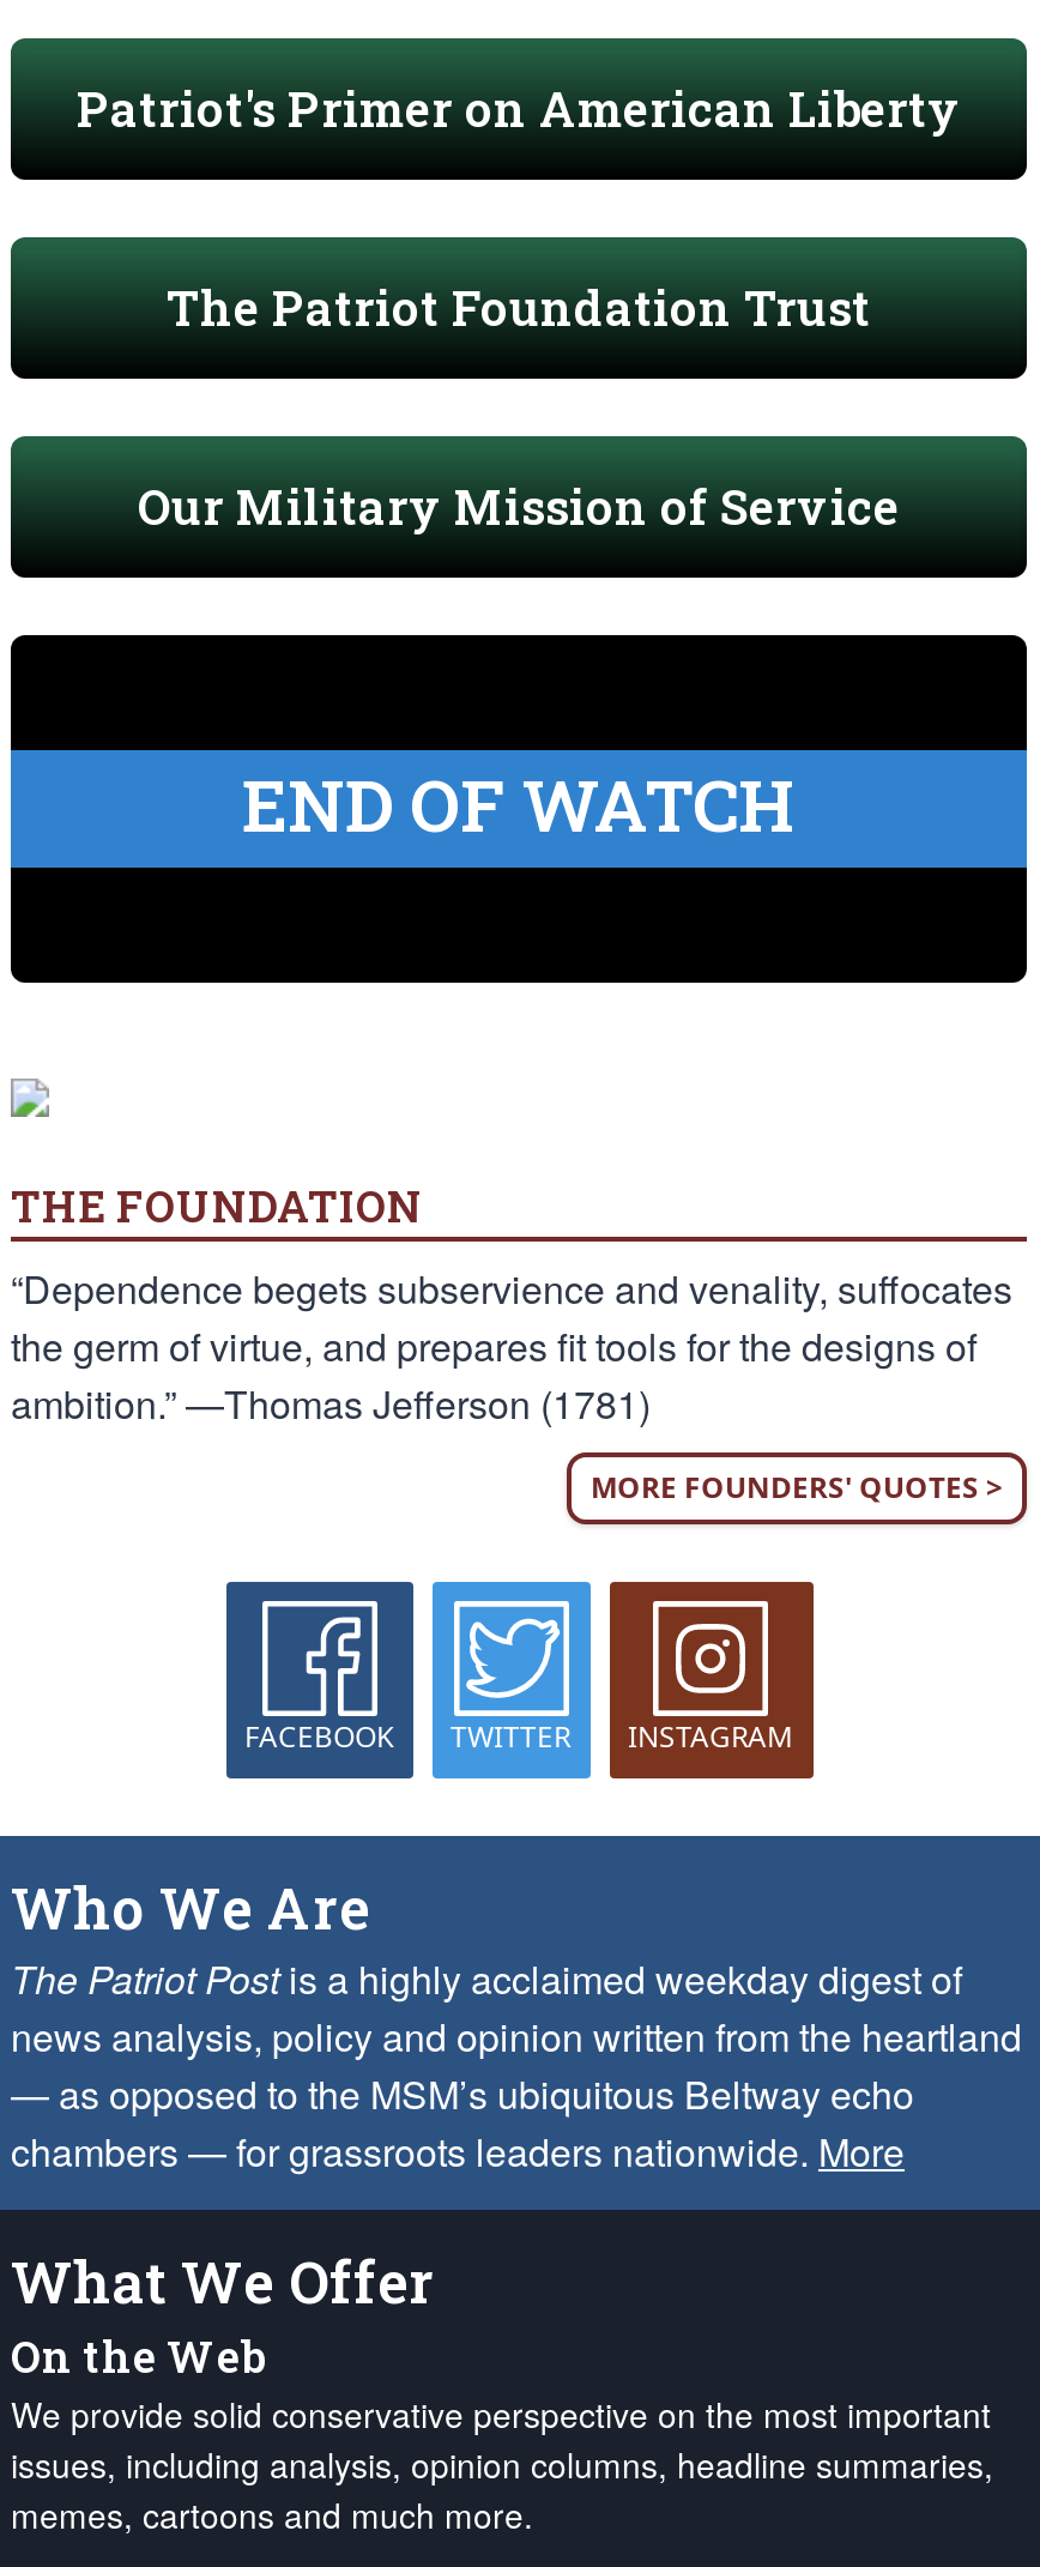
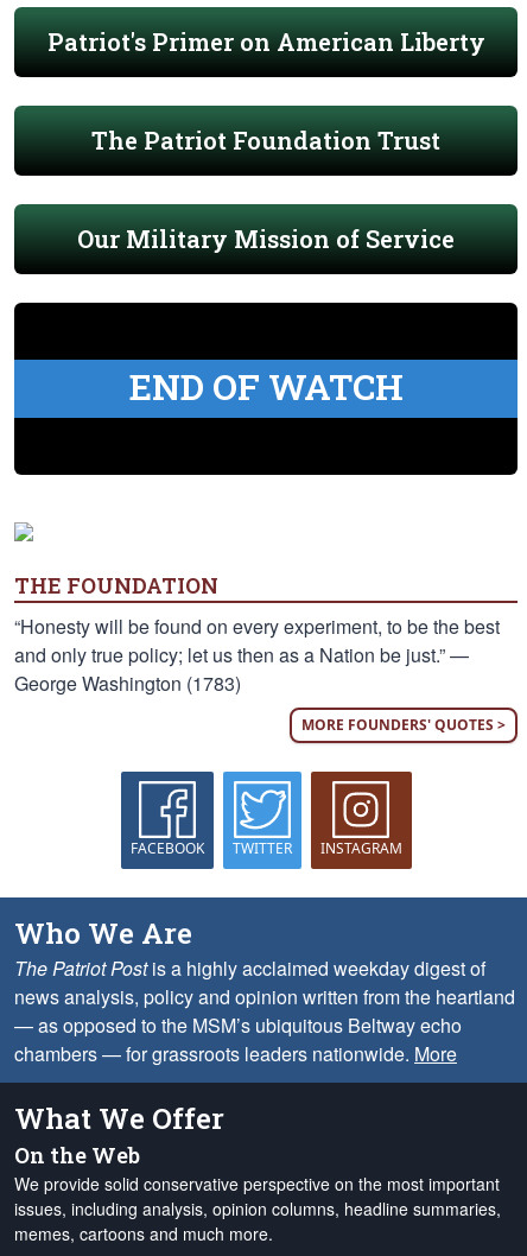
[11,1261,1012,1431] “Dependence begets subservience and venality, suffocates | the germ of virtue, and prepares fit tools for the designs of | ambition.” —Thomas Jefferson (1781) -> [14,613,500,697] “Honesty will be found on every experiment, to be the best | and only true policy; let us then as a Nation be just.” — | George Washington (1783)

